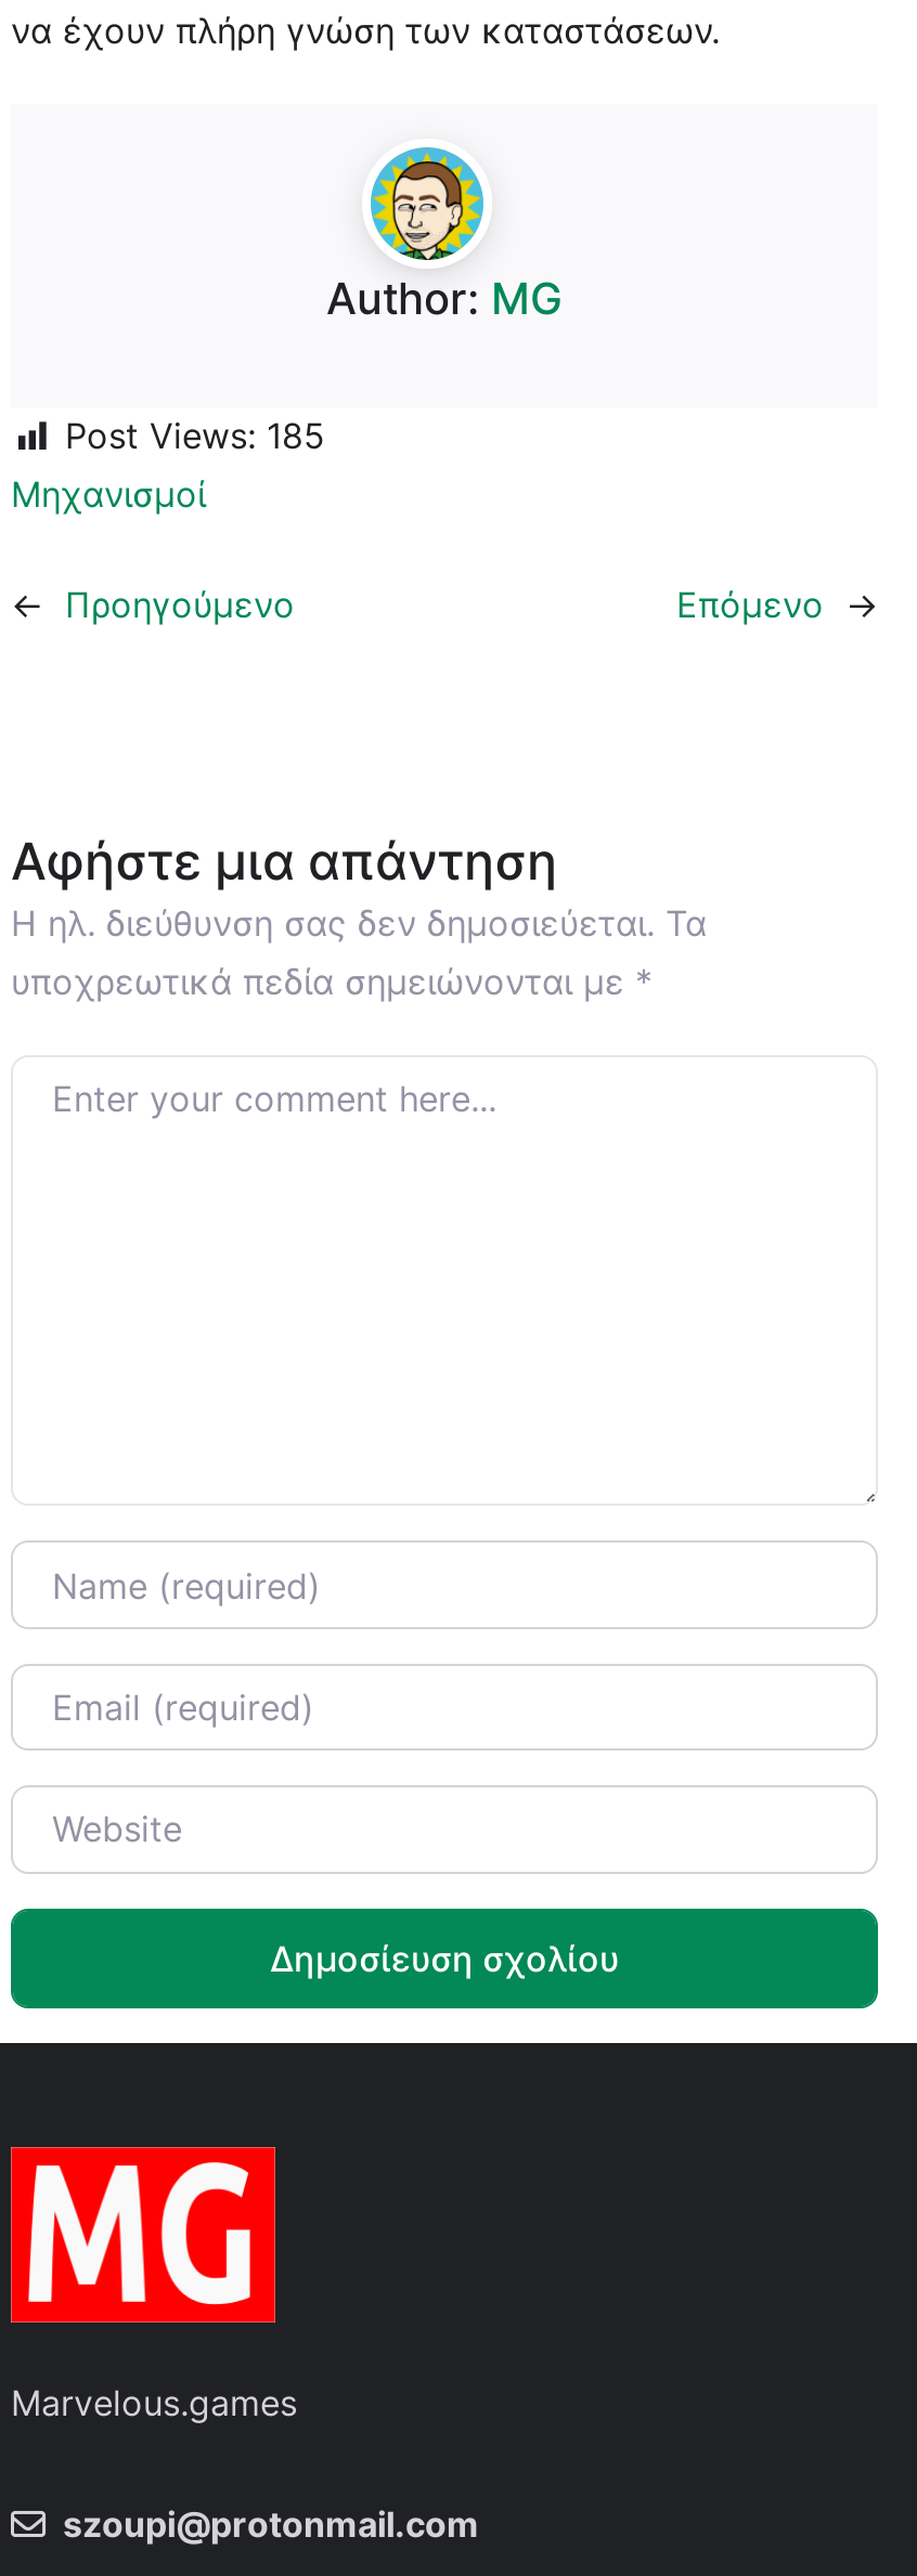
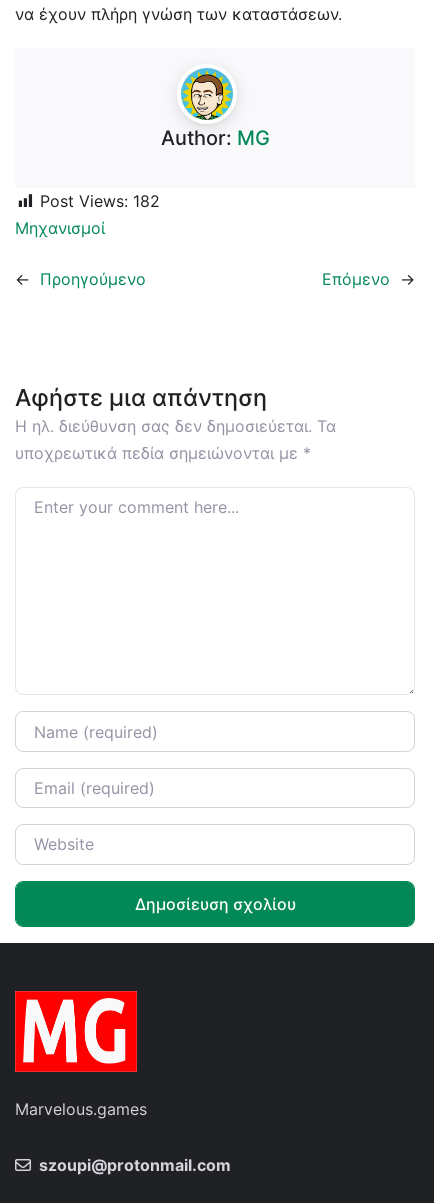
[65,414,325,457] Post Views: 185 -> [40,191,160,211] Post Views: 182

